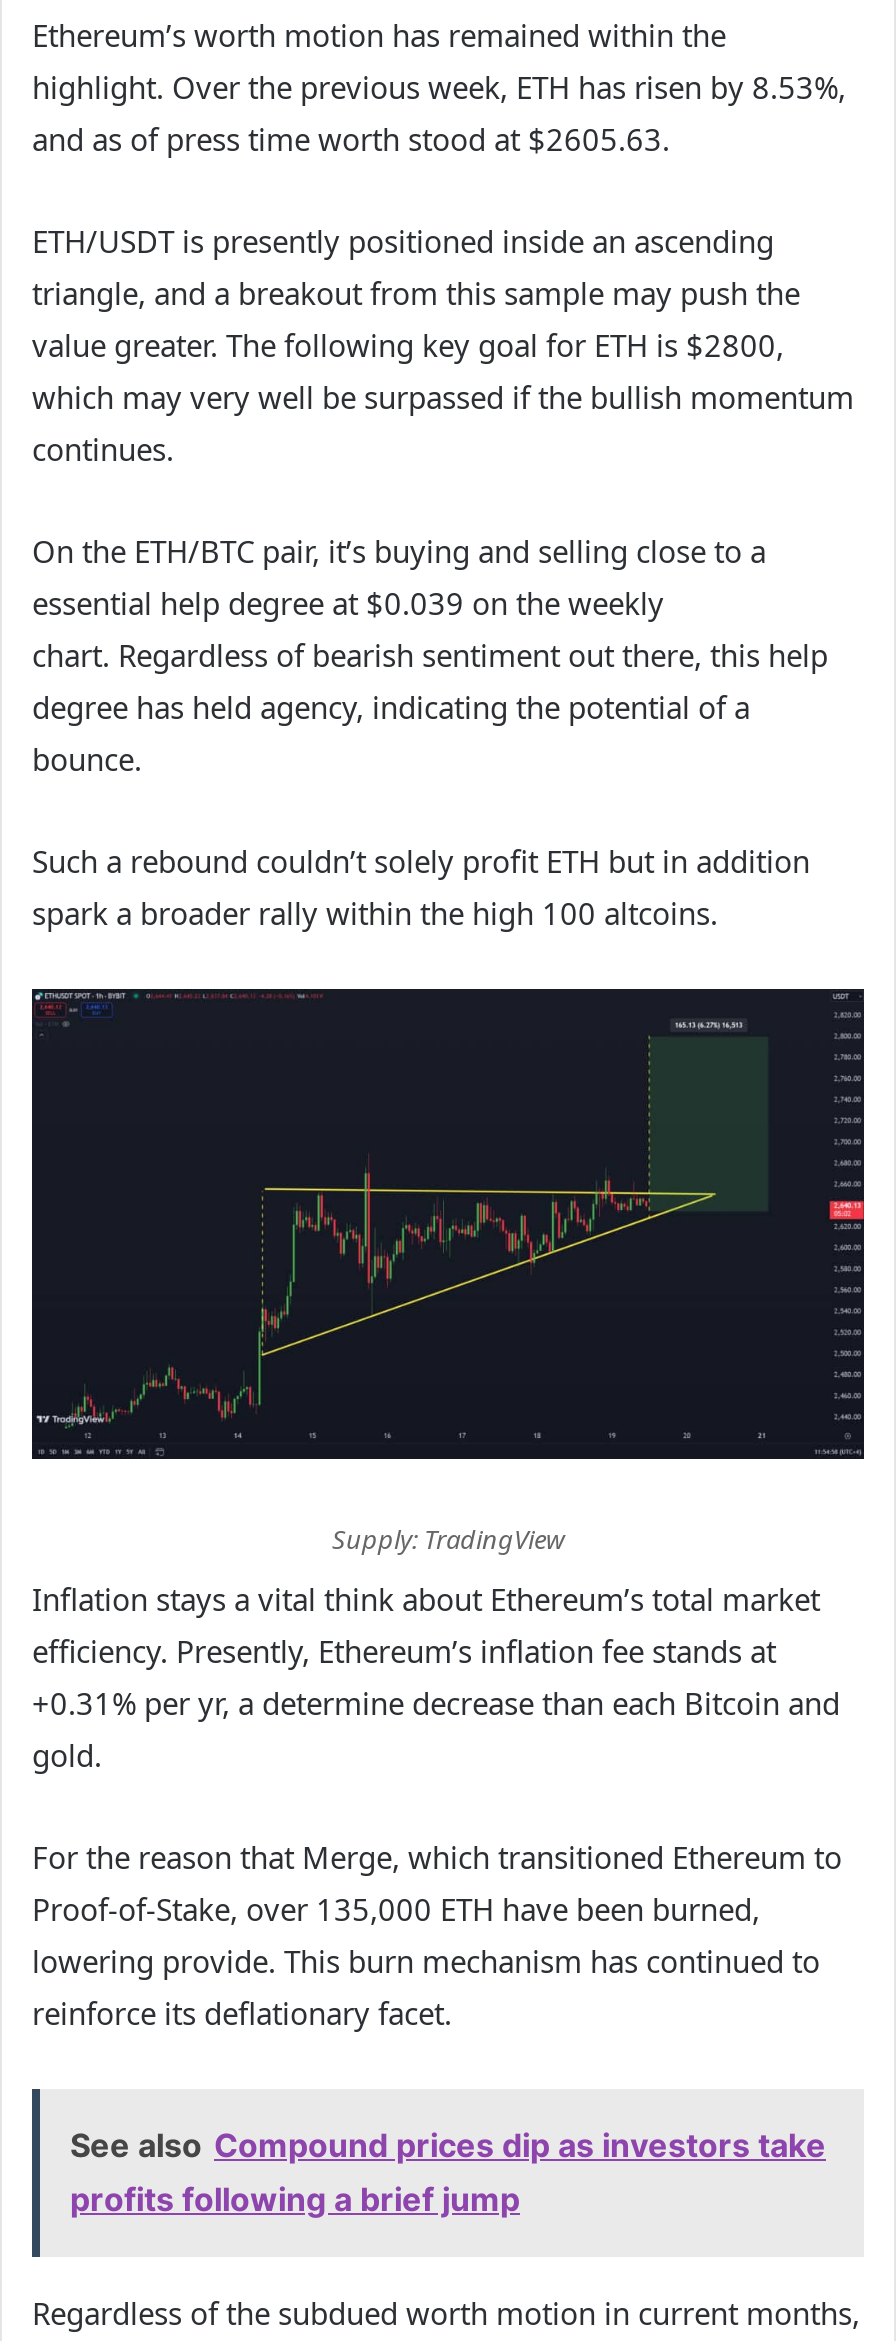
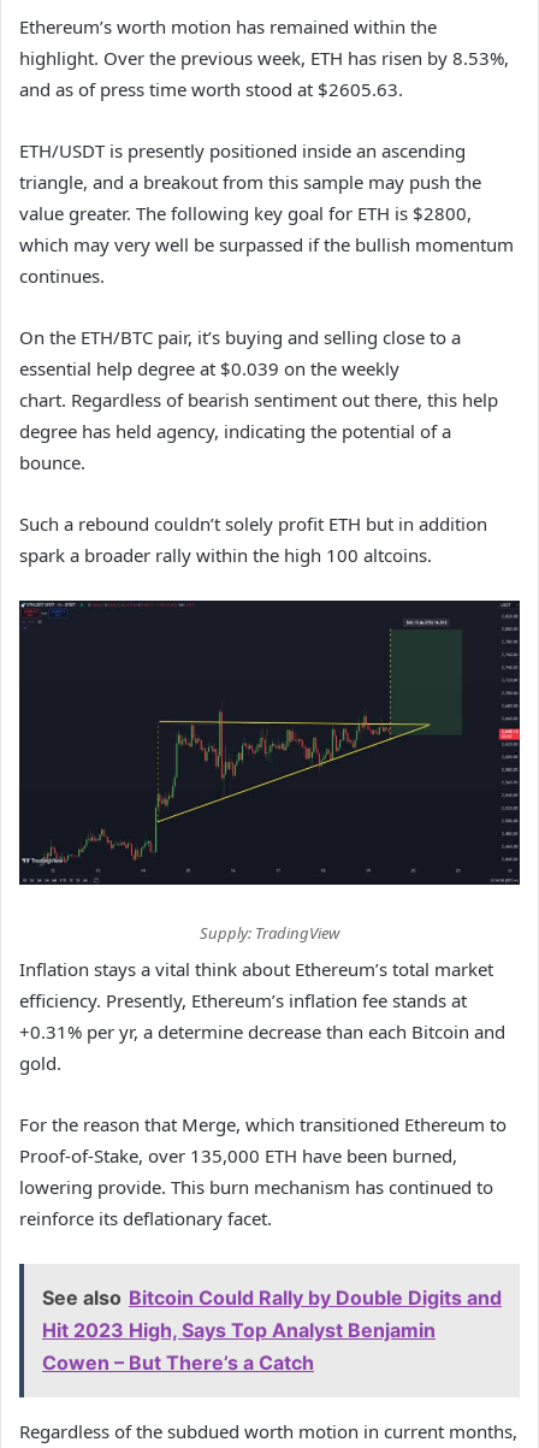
[70,2125,826,2219] See also Compound prices dip as investors take | profits following a brief jump -> [42,1285,502,1374] See also Bitcoin Could Rally by Double Digits and | Hit 2023 High, Says Top Analyst Benjamin | Cowen – But There’s a Catch

